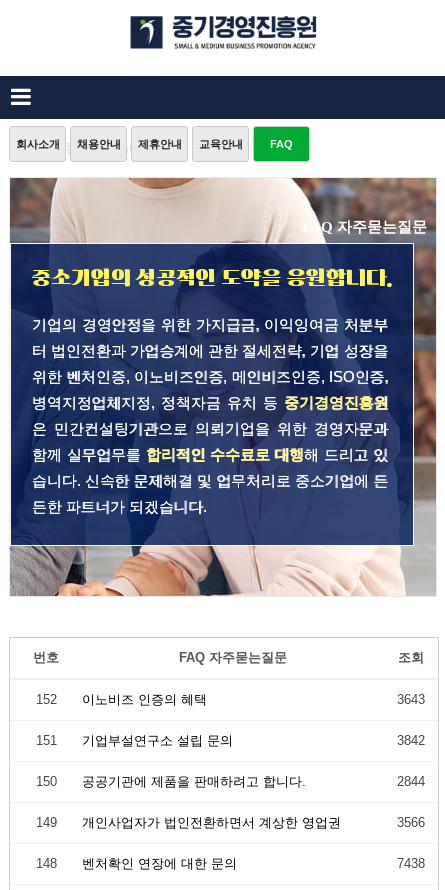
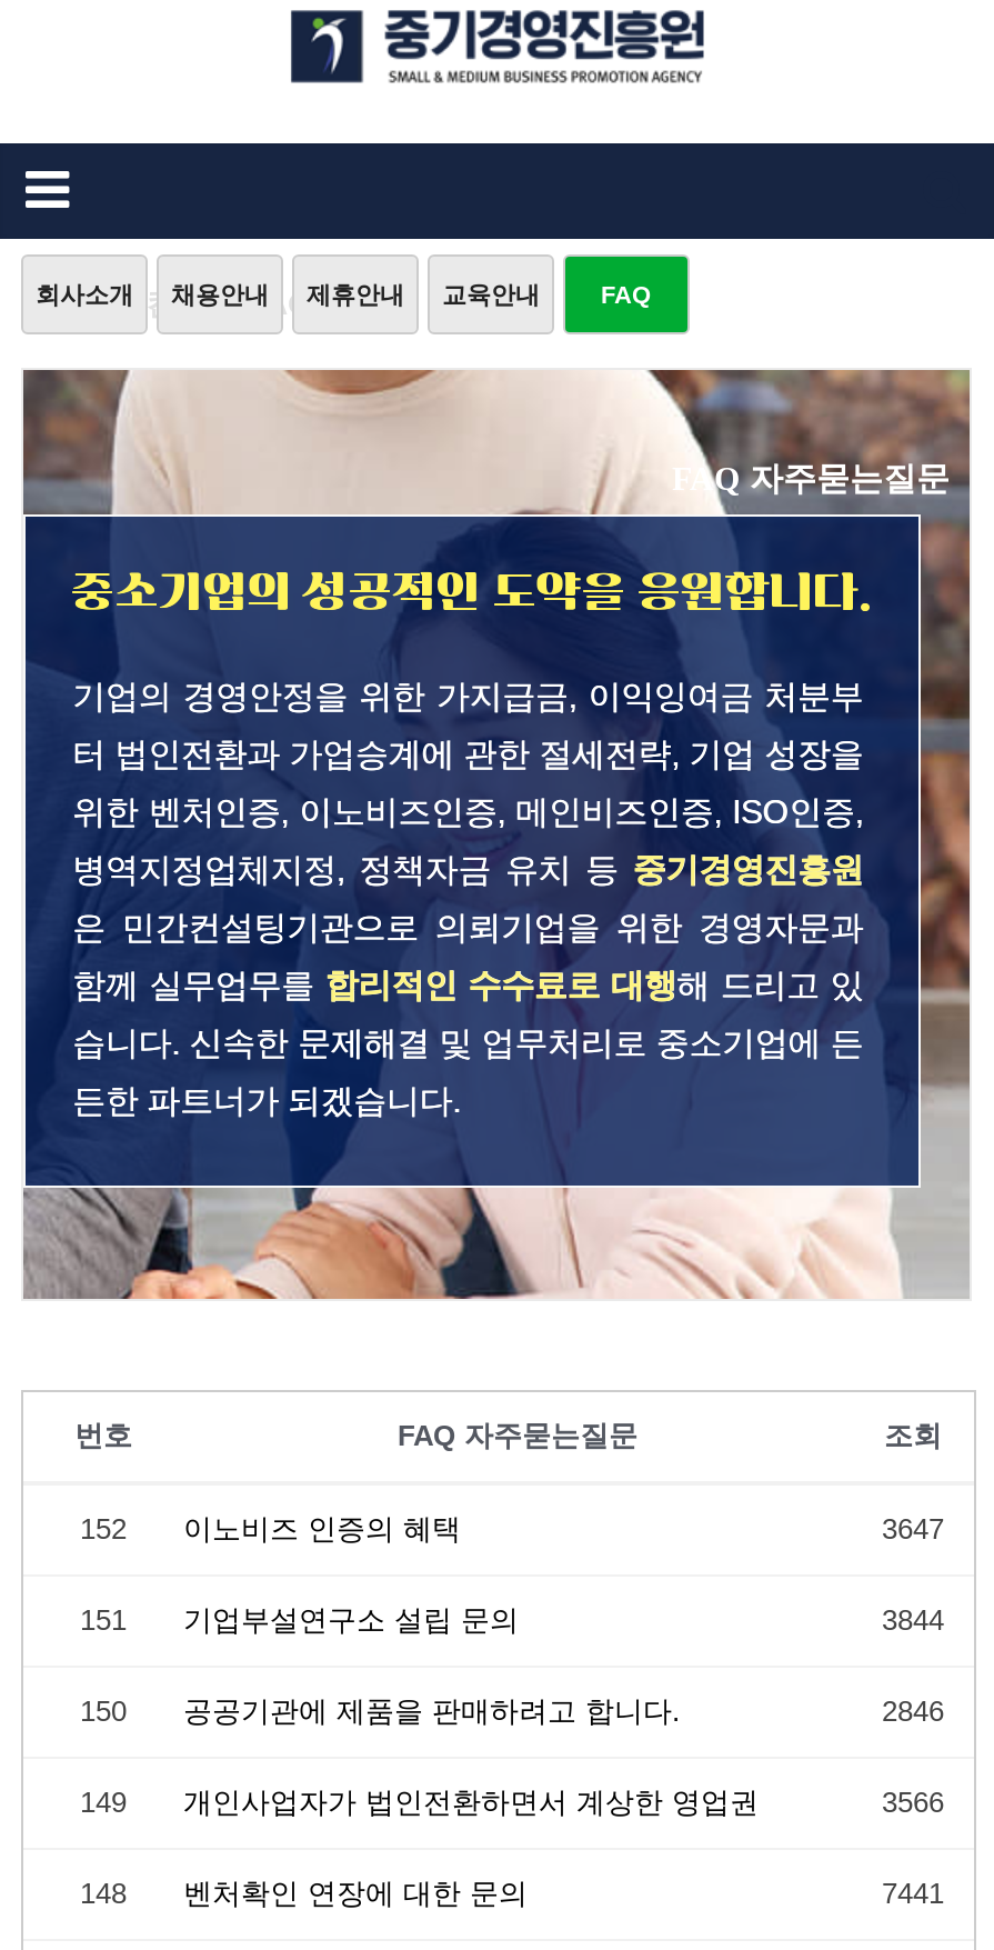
[396,692,424,707] 3643 -> [882,1512,944,1545] 3647
[396,733,424,748] 3842 -> [882,1603,944,1636] 3844
[396,774,424,789] 2844 -> [882,1694,944,1728] 2846
[396,856,424,871] 7438 -> [882,1876,944,1910] 7441

